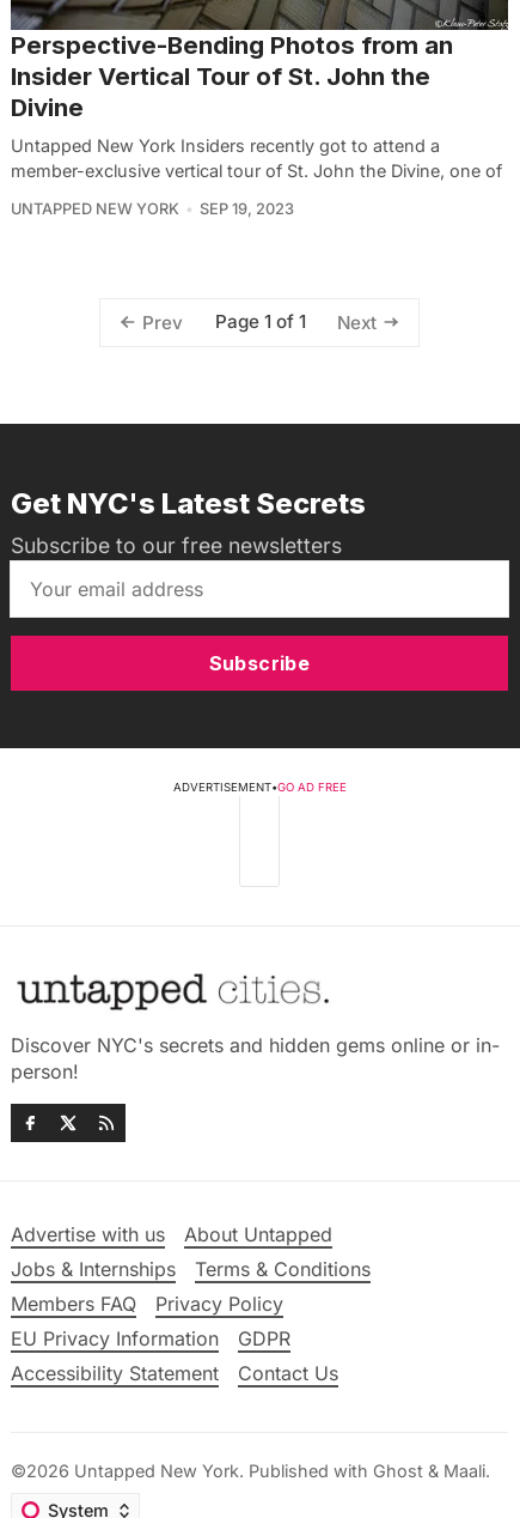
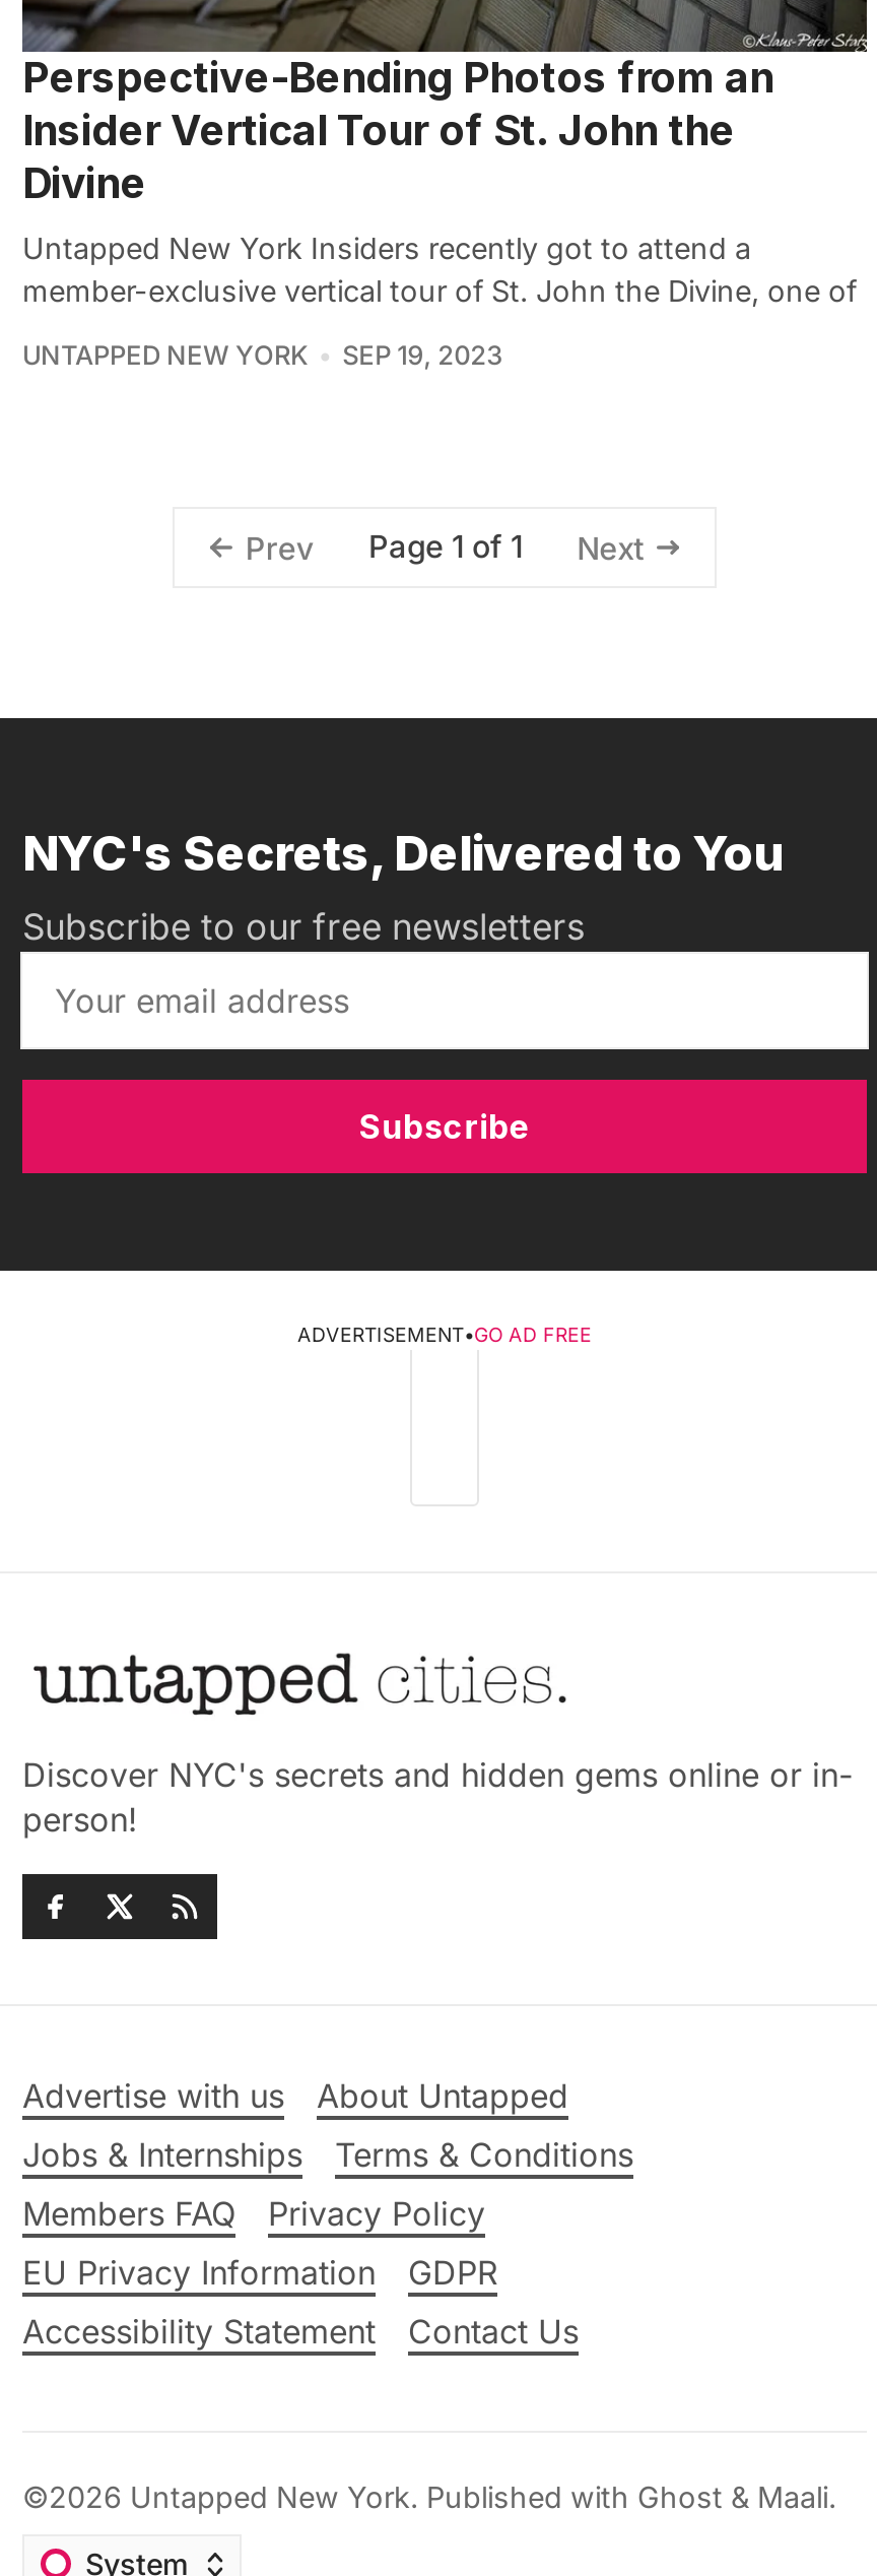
[11,486,366,521] Get NYC's Latest Secrets -> [22,824,782,883] NYC's Secrets, Delivered to You

